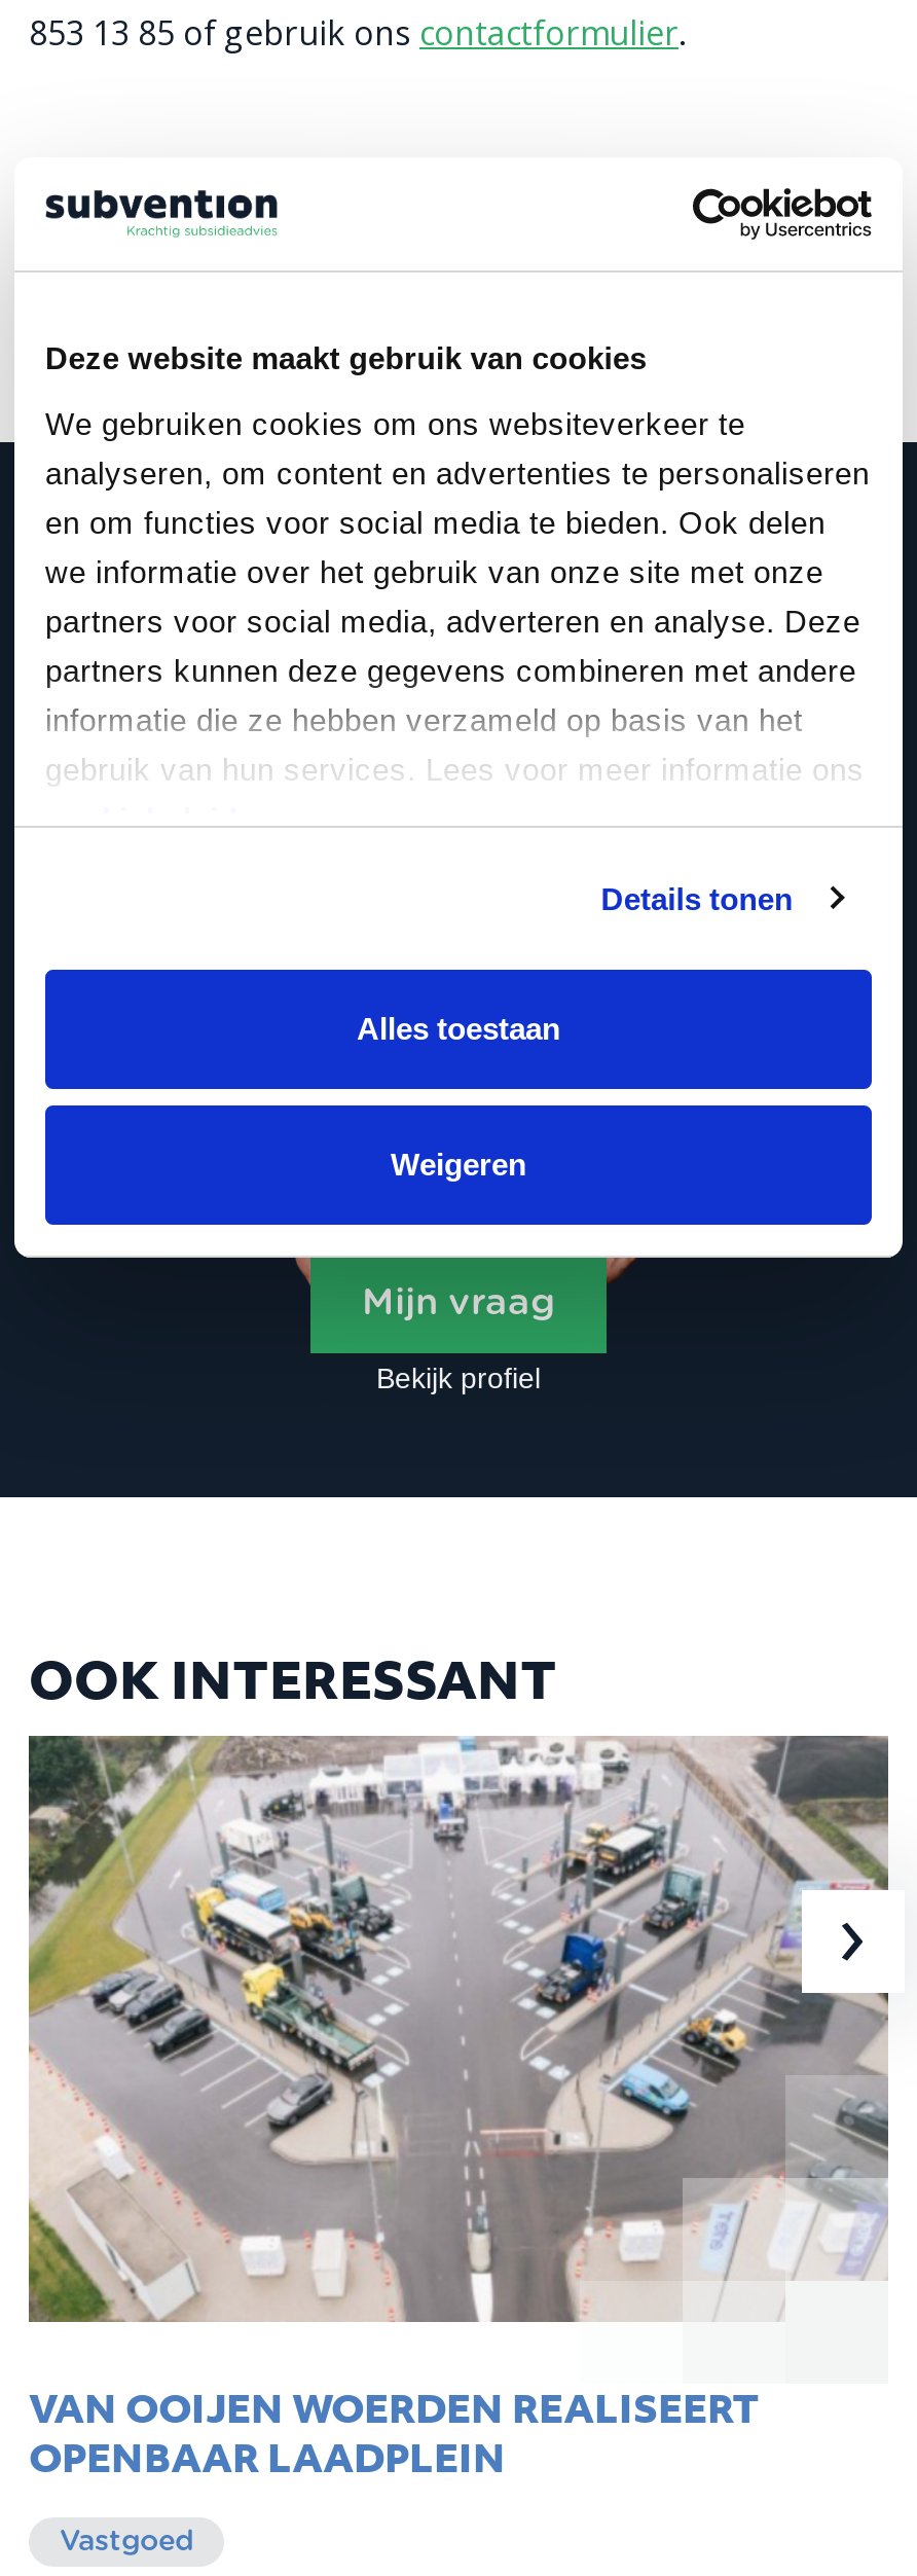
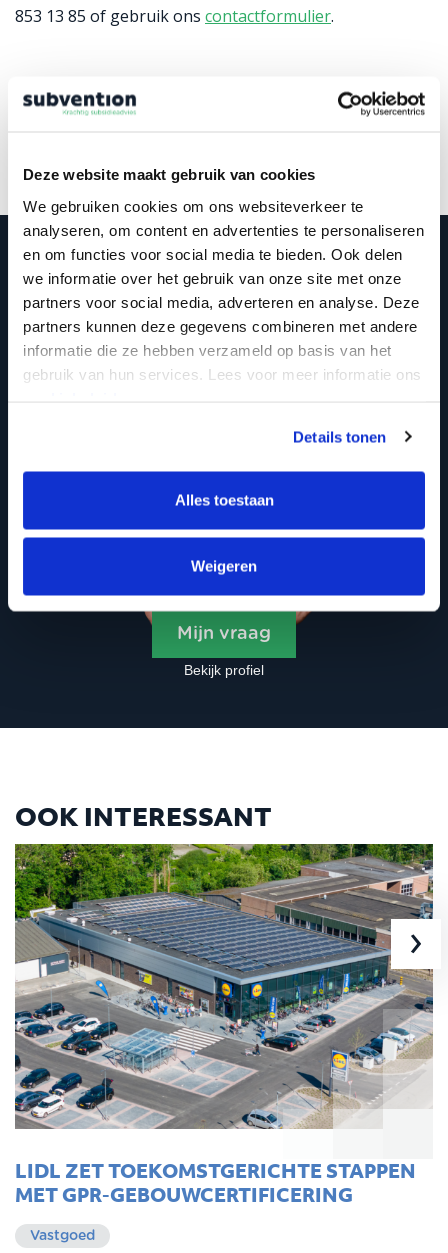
[27,1734,888,2482] [image] | VAN OOIJEN WOERDEN REALISEERT | OPENBAAR LAADPLEIN -> [14,843,434,1207] [image] | LIDL ZET TOEKOMSTGERICHTE STAPPEN | MET GPR-GEBOUWCERTIFICERING

